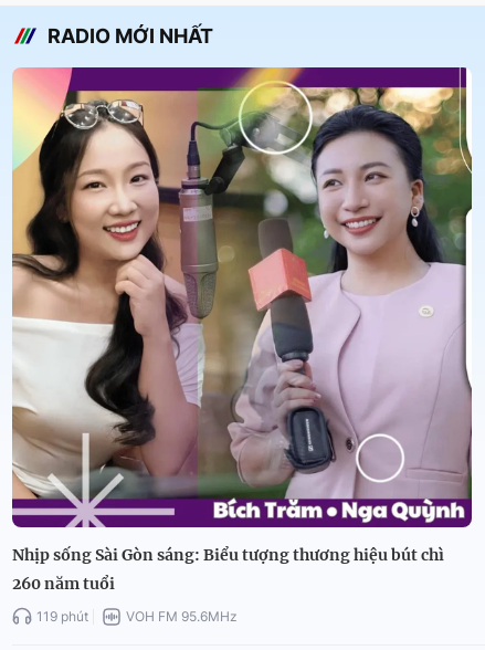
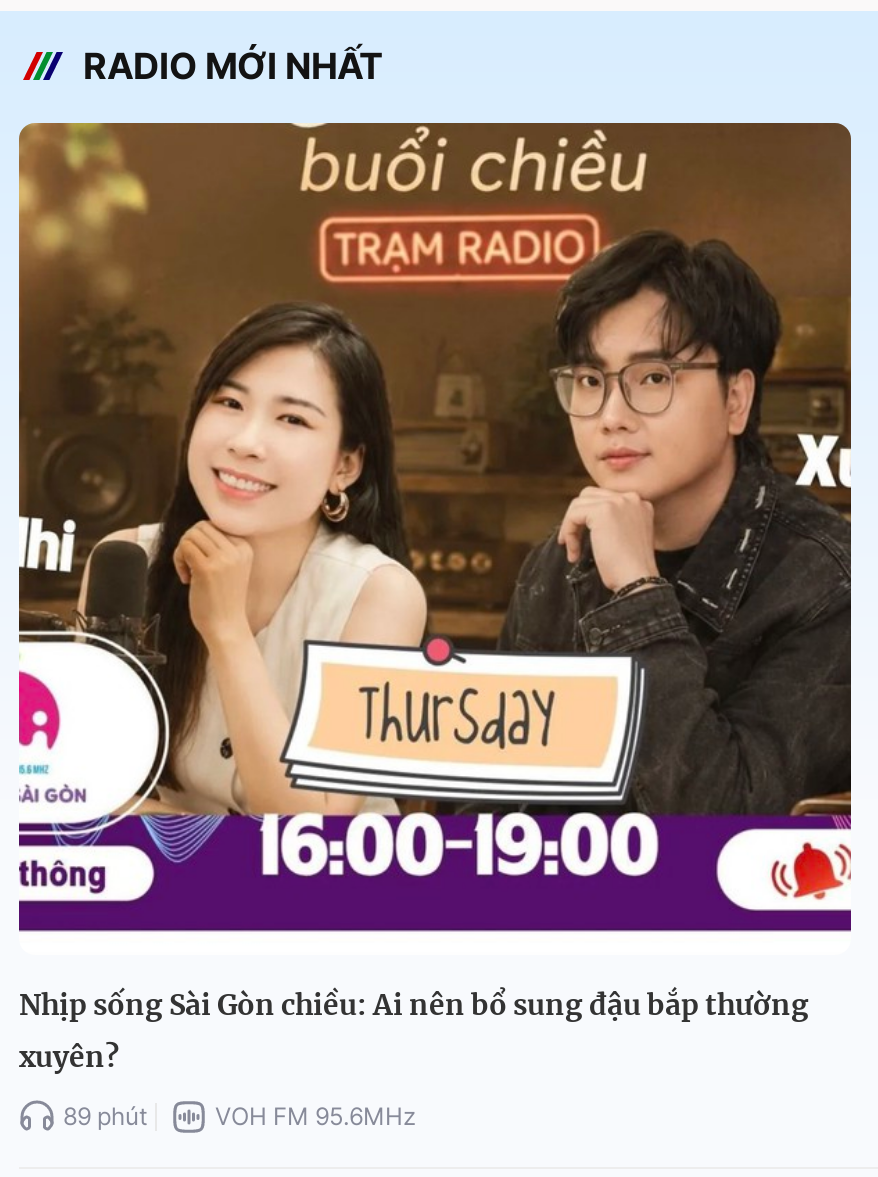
[11,66,473,594] [image] | Nhịp sống Sài Gòn sáng: Biểu tượng thương hiệu bút chì | 260 năm tuổi -> [17,121,853,1076] [image] | Nhịp sống Sài Gòn chiều: Ai nên bổ sung đậu bắp thường | xuyên?
[36,608,88,625] 119 phút -> [63,1102,147,1132] 89 phút

